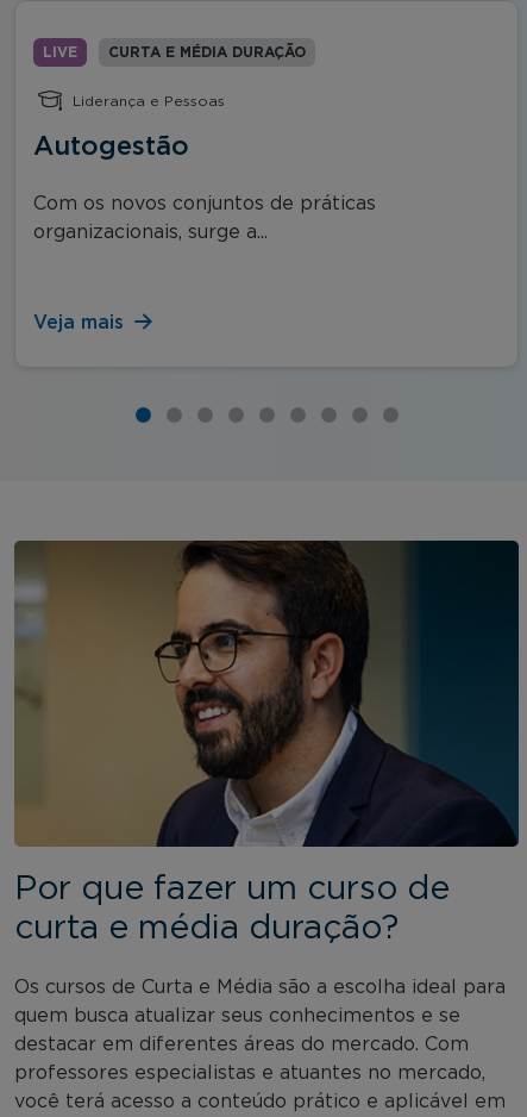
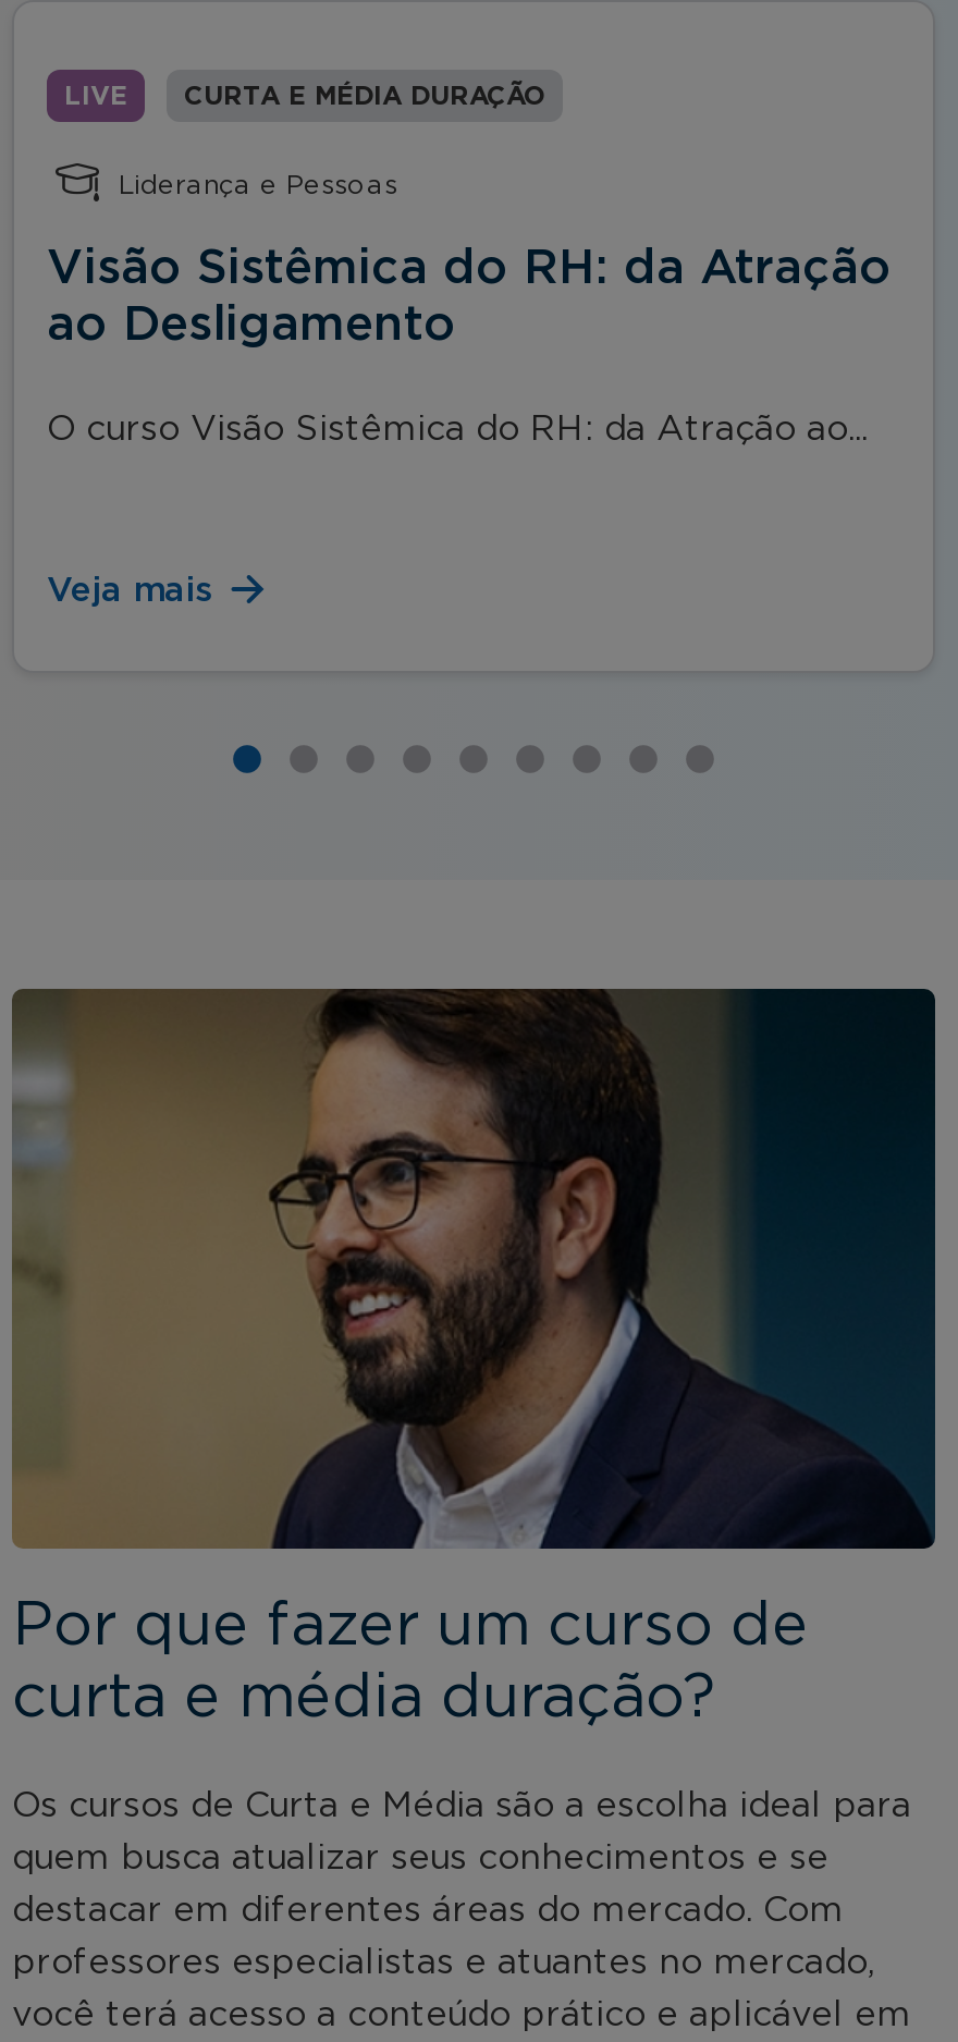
[33,133,376,242] Autogestão | Com os novos conjuntos de práticas | organizacionais, surge a... -> [47,244,892,446] Visão Sistêmica do RH: da Atração | ao Desligamento | O curso Visão Sistêmica do RH: da Atração ao...

